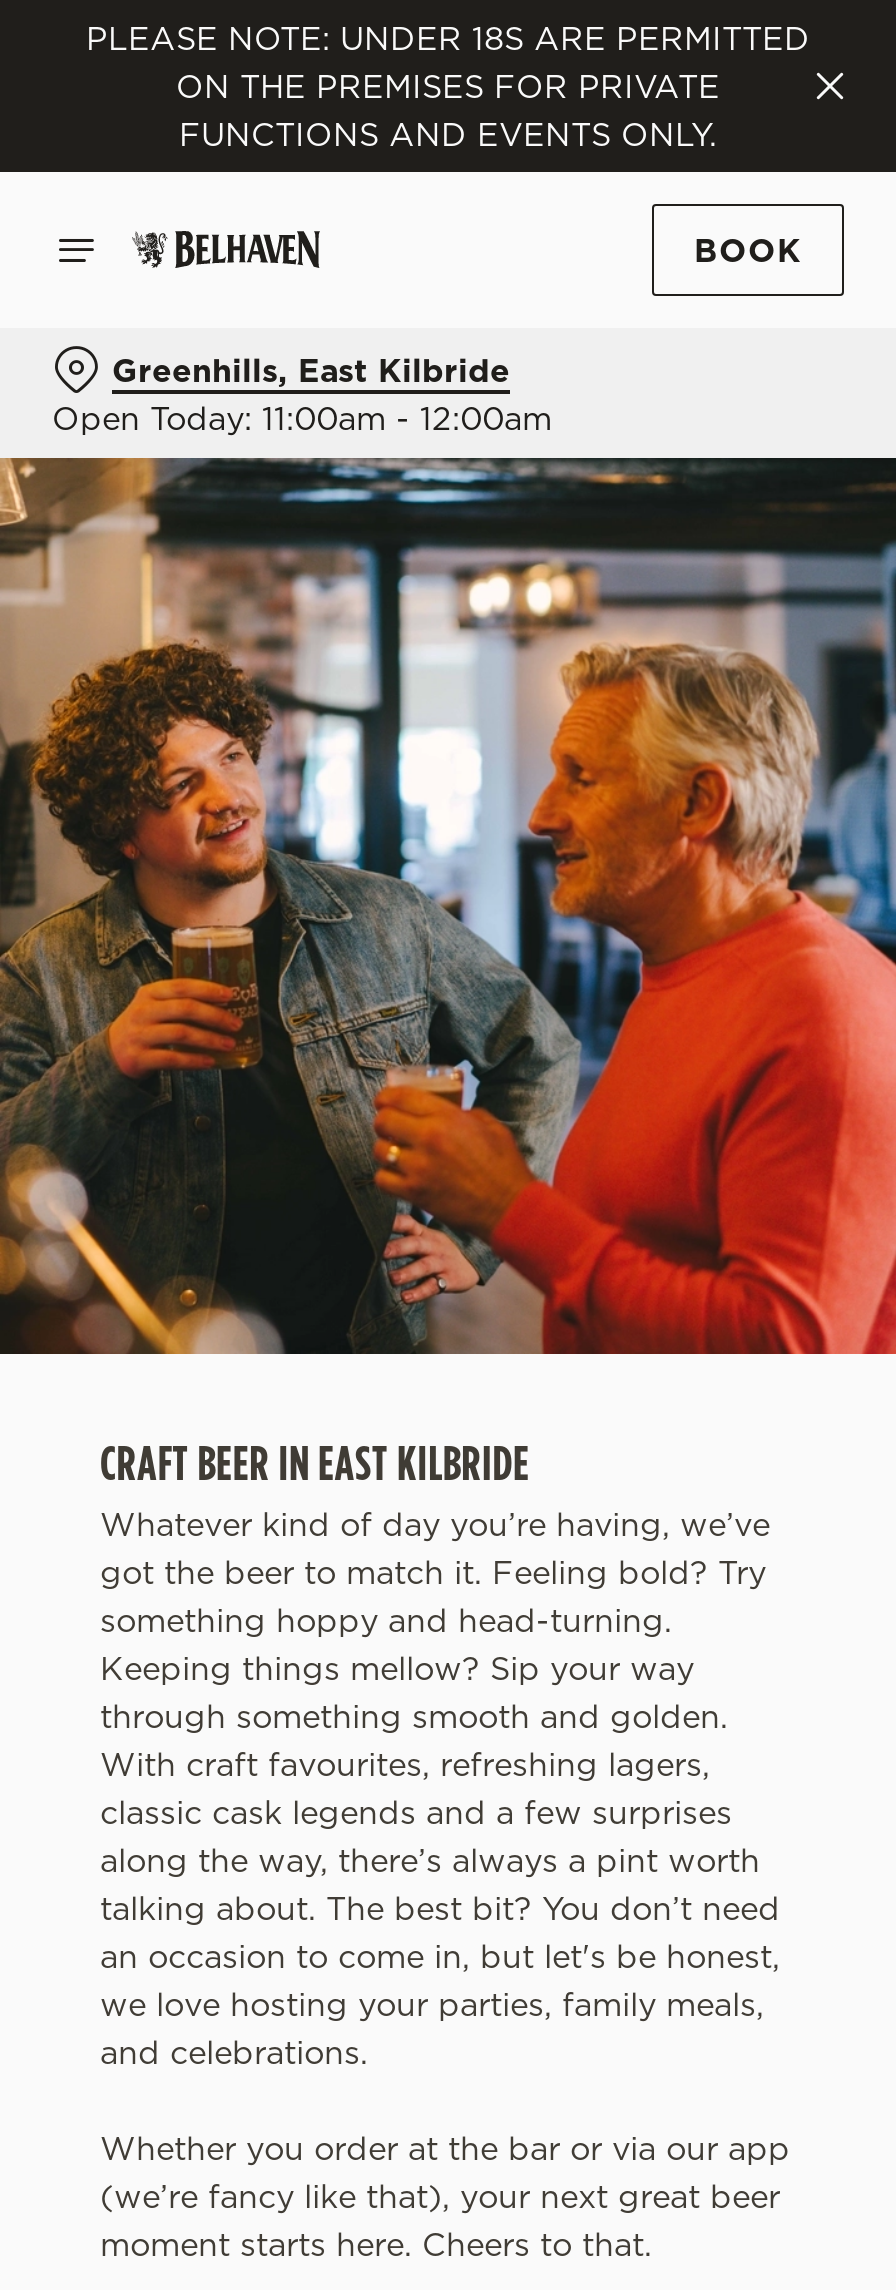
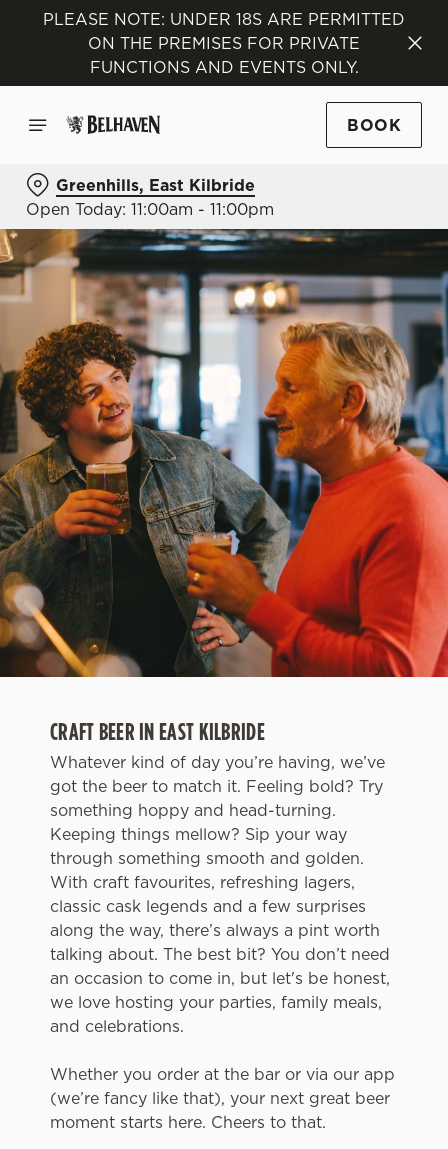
[52,396,552,440] Open Today: 11:00am - 12:00am -> [26,198,274,220] Open Today: 11:00am - 11:00pm

